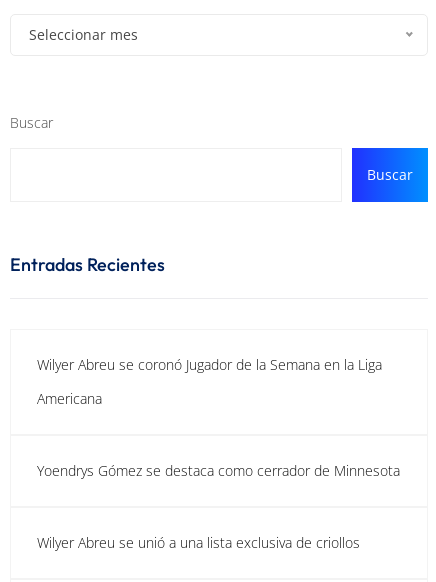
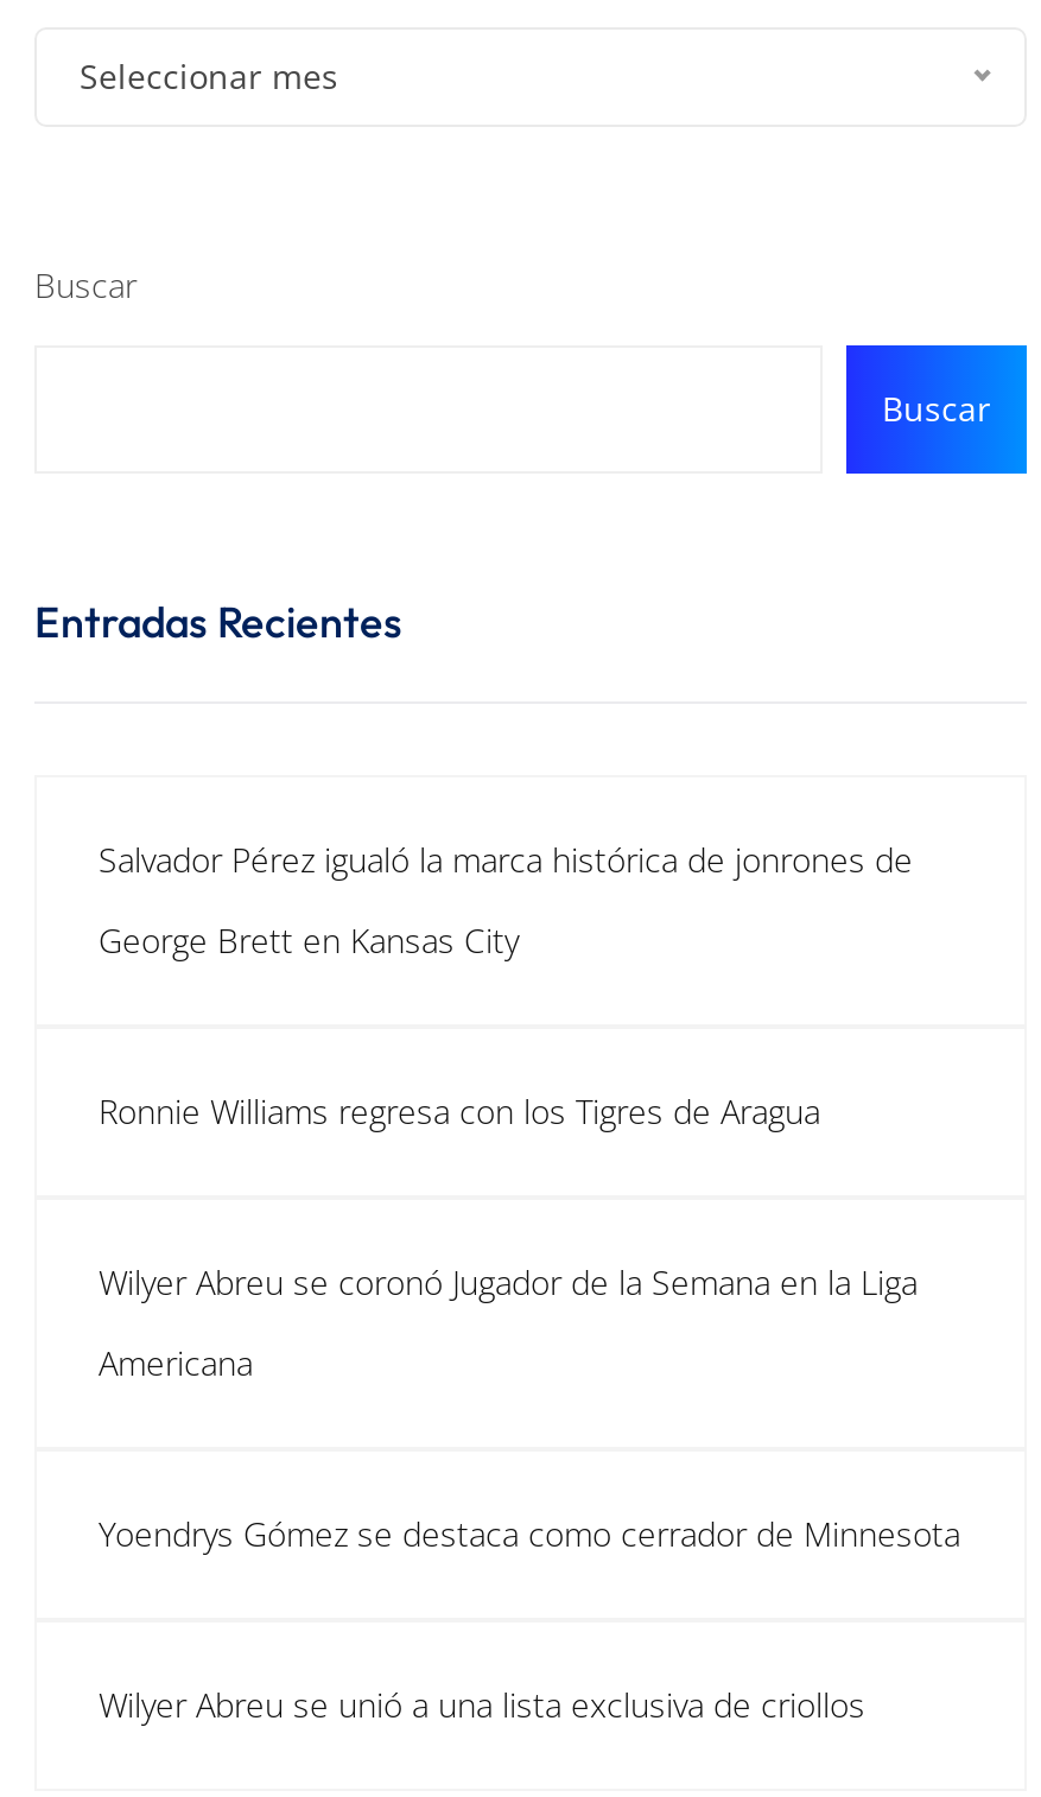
none -> [99,837,913,963] Salvador Pérez igualó la marca histórica de jonrones de | George Brett en Kansas City
none -> [99,1089,820,1134] Ronnie Williams regresa con los Tigres de Aragua

